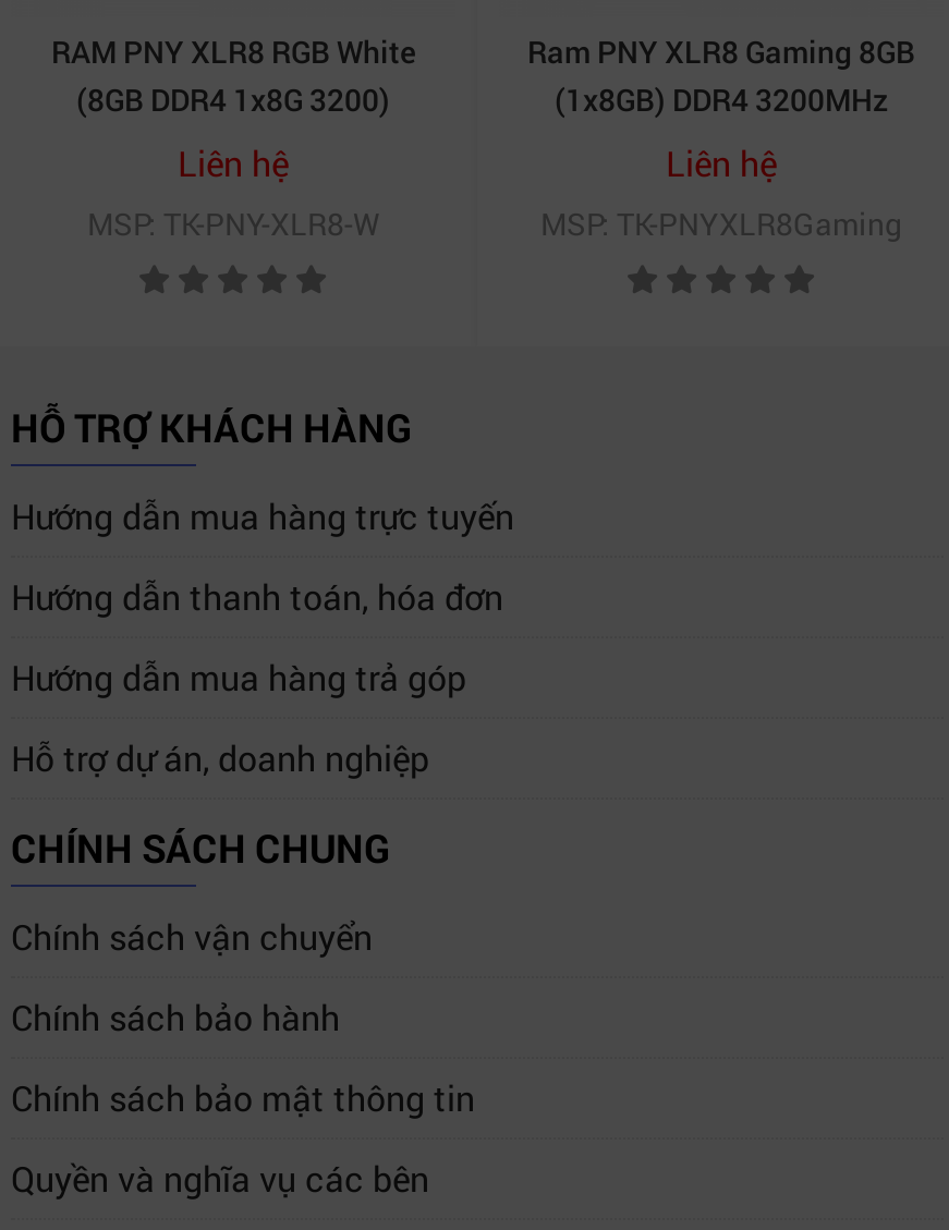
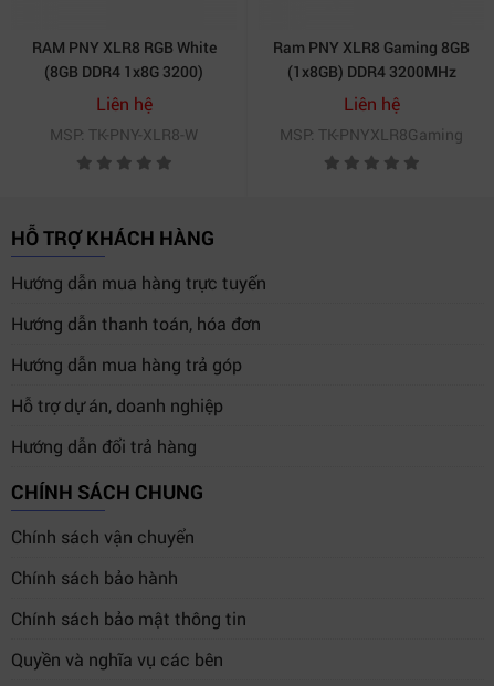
none -> [11,434,197,457] Hướng dẫn đổi trả hàng

